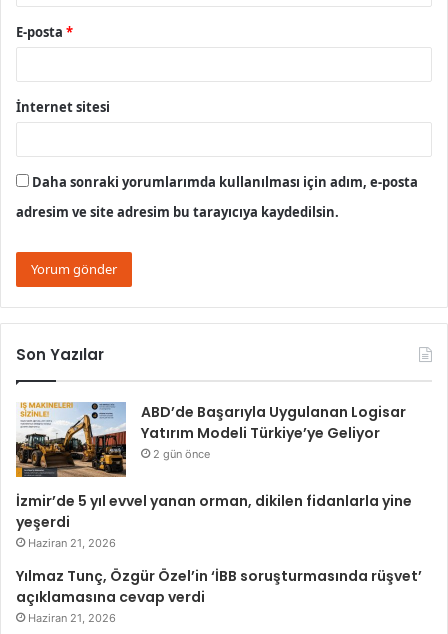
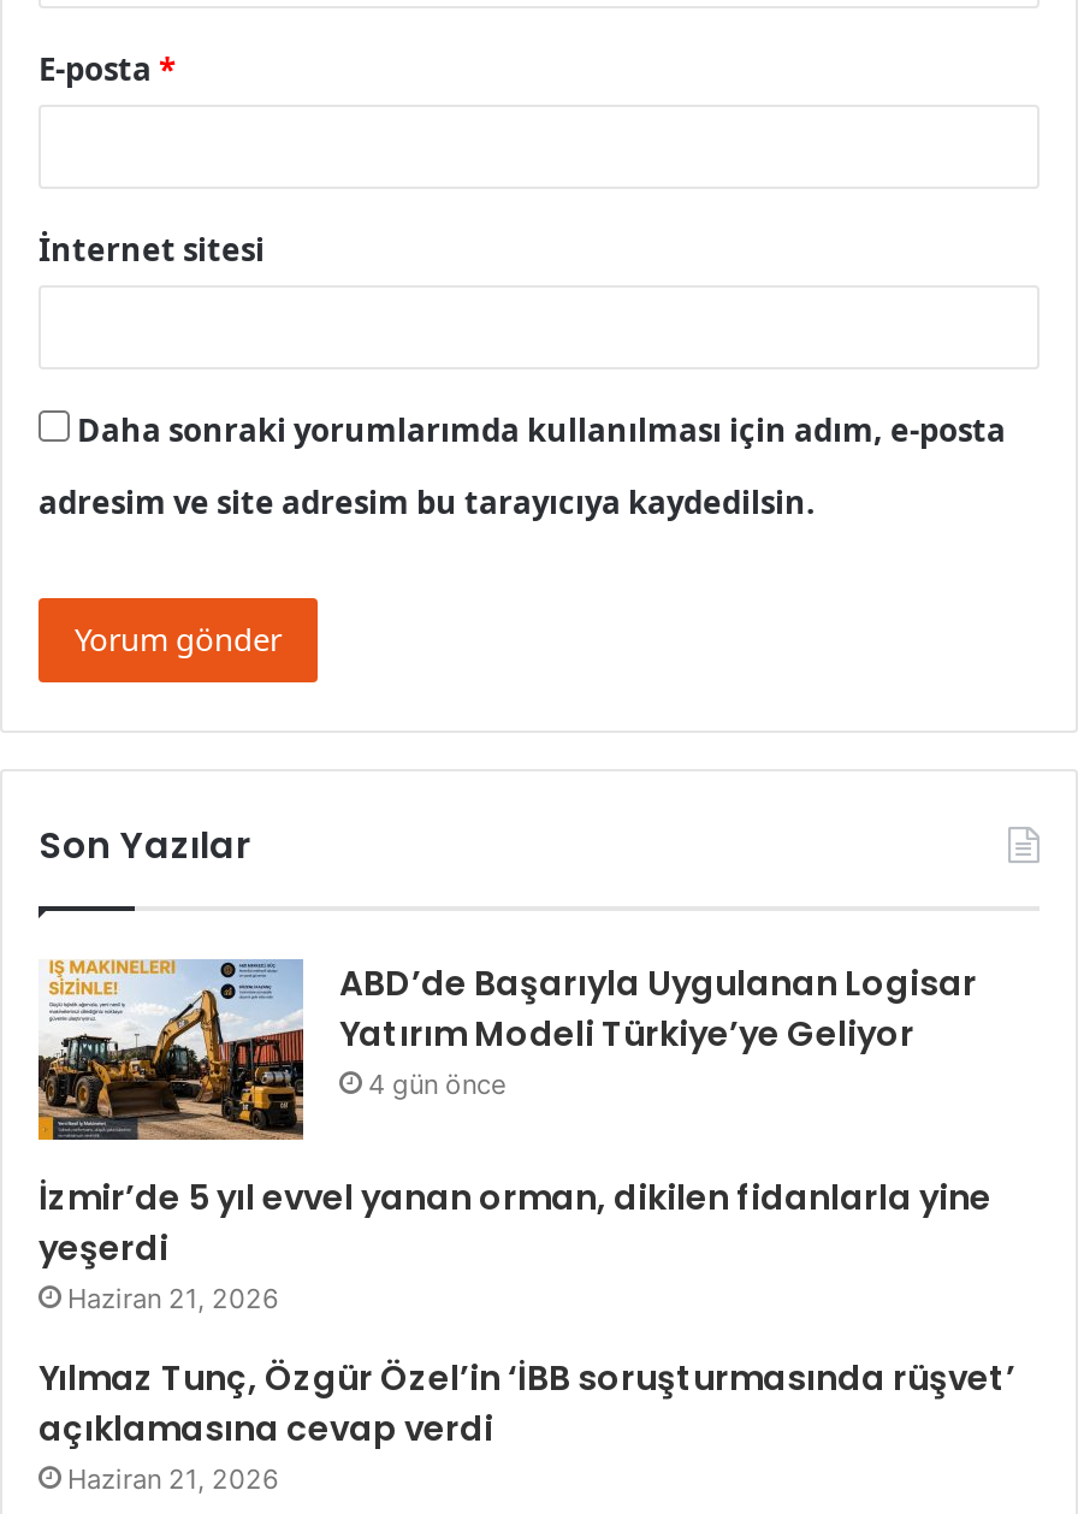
[153,447,210,461] 2 gün önce -> [368,1069,505,1102] 4 gün önce

